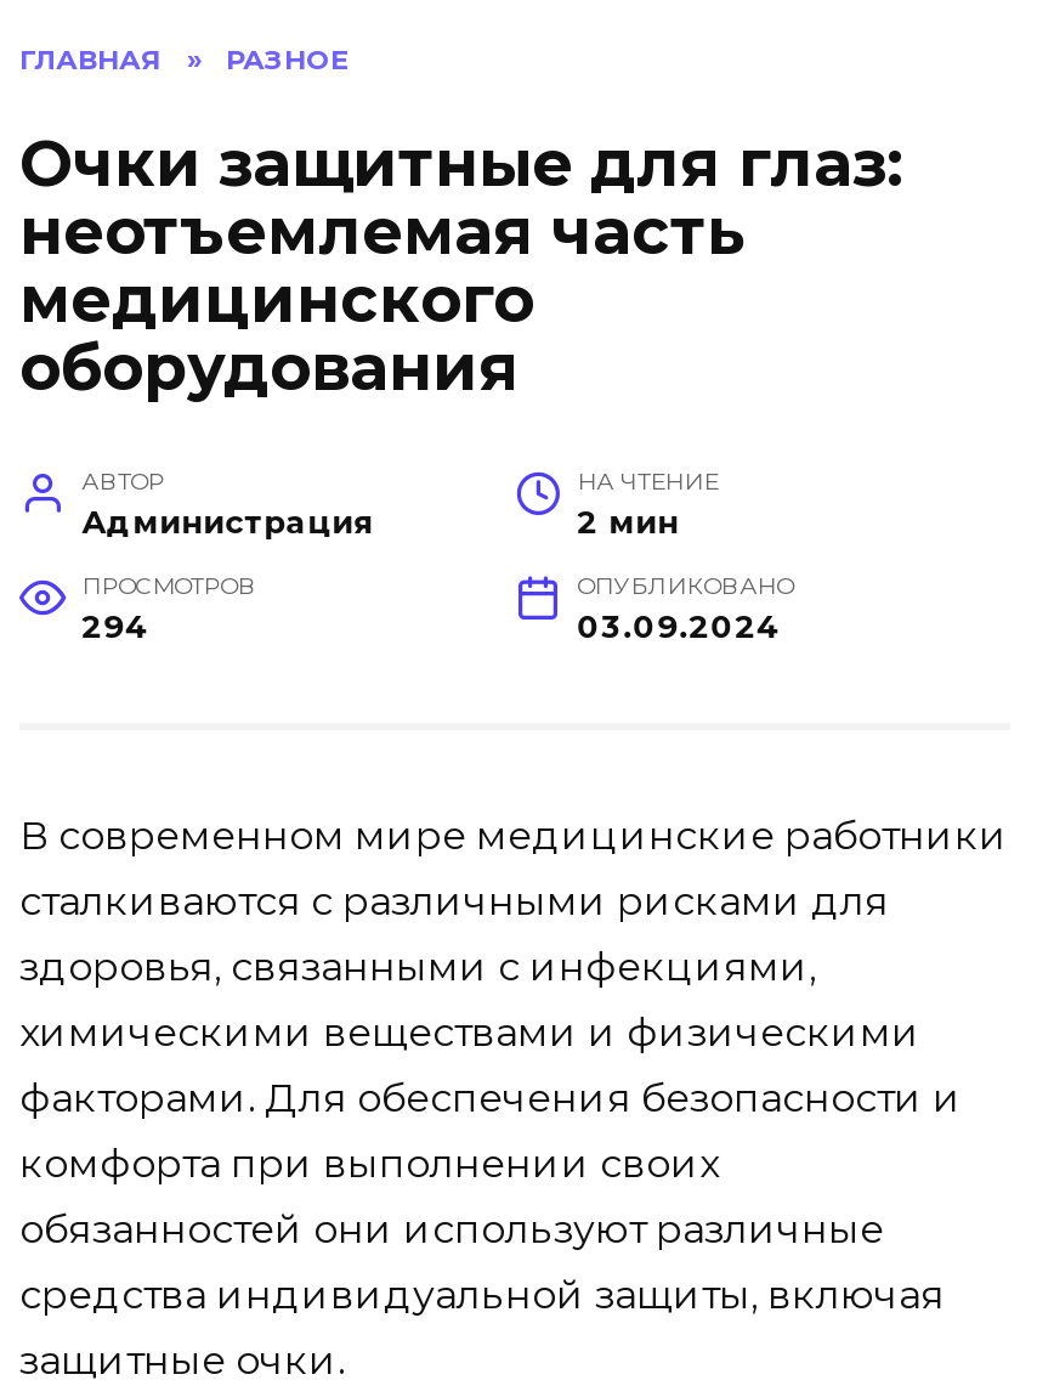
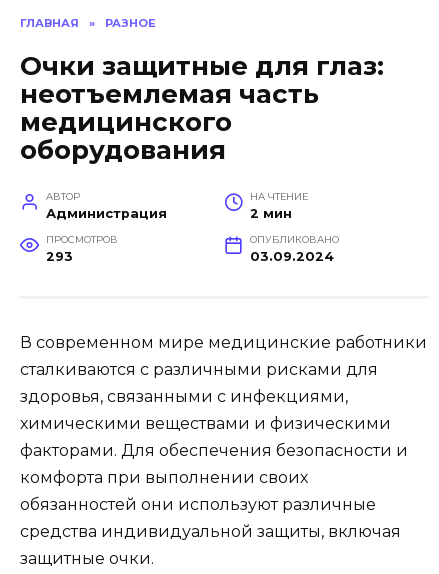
[82,608,150,645] 294 -> [46,249,73,264] 293

